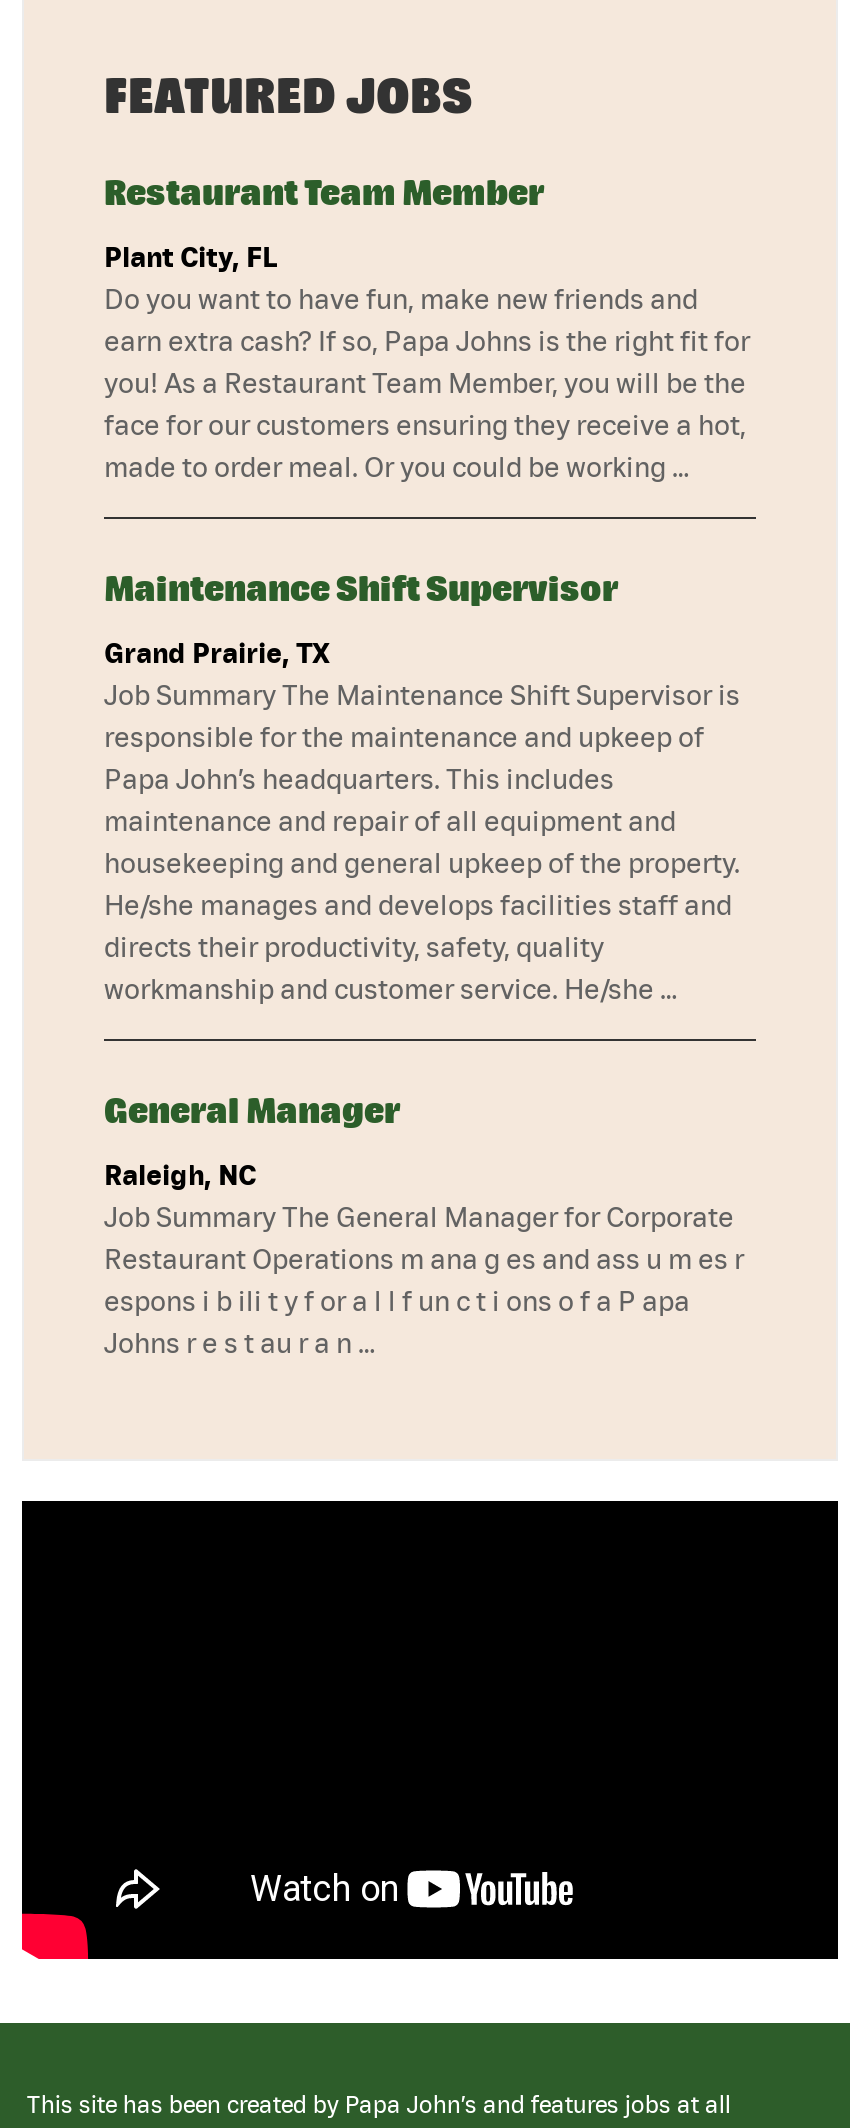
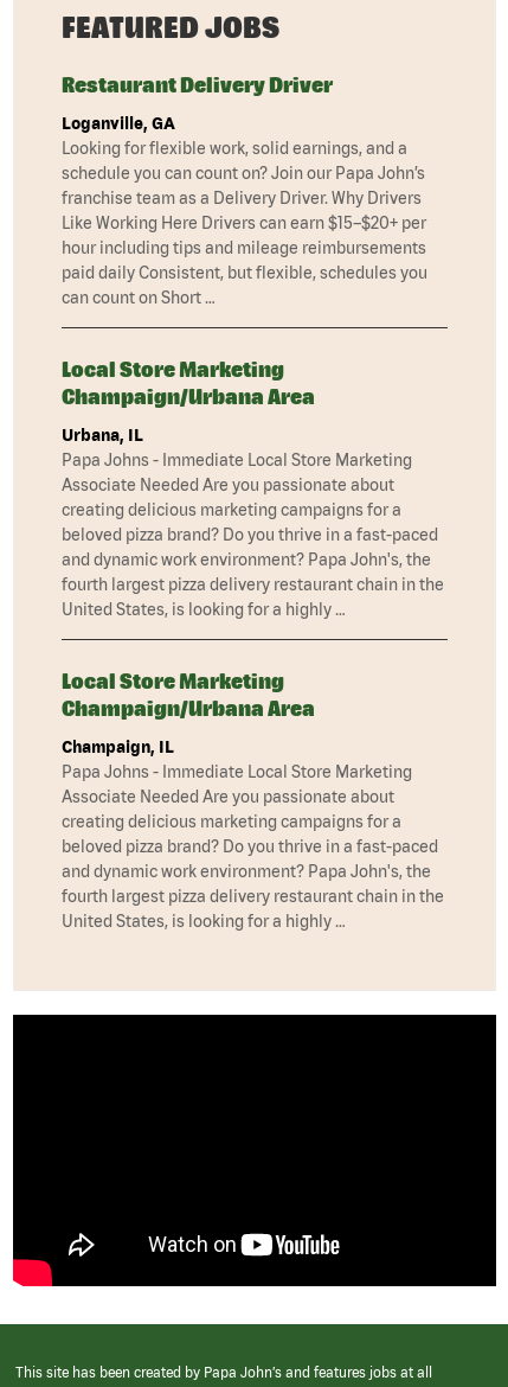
[104,170,544,212] Restaurant Team Member -> [62,72,333,97] Restaurant Delivery Driver
[104,240,750,482] Plant City, FL | Do you want to have fun, make new friends and | earn extra cash? If so, Papa Johns is the right fit for | you! As a Restaurant Team Member, you will be the | face for our customers ensuring they receive a hot, | made to order meal. Or you could be working … -> [62,113,427,307] Loganville, GA | Looking for flexible work, solid earnings, and a | schedule you can count on? Join our Papa John’s | franchise team as a Delivery Driver. Why Drivers | Like Working Here Drivers can earn $15–$20+ per | hour including tips and mileage reimbursements | paid daily Consistent, but flexible, schedules you | can count on Short …
[104,566,618,608] Maintenance Shift Supervisor -> [62,356,315,409] Local Store Marketing | Champaign/Urbana Area
[104,636,740,1004] Grand Prairie, TX | Job Summary The Maintenance Shift Supervisor is | responsible for the maintenance and upkeep of | Papa John’s headquarters. This includes | maintenance and repair of all equipment and | housekeeping and general upkeep of the property. | He/she manages and develops facilities staff and | directs their productivity, safety, quality | workmanship and customer service. He/she … -> [62,425,444,618] Urbana, IL | Papa Johns - Immediate Local Store Marketing | Associate Needed Are you passionate about | creating delicious marketing campaigns for a | beloved pizza brand? Do you thrive in a fast-paced | and dynamic work environment? Papa John's, the | fourth largest pizza delivery restaurant chain in the | United States, is looking for a highly …
[104,1088,400,1130] General Manager -> [62,668,315,720] Local Store Marketing | Champaign/Urbana Area
[104,1158,744,1358] Raleigh, NC | Job Summary The General Manager for Corporate | Restaurant Operations m ana g es and ass u m es r | espons i b ili t y f or a l l f un c t i ons o f a P apa | Johns r e s t au r a n … -> [62,737,444,930] Champaign, IL | Papa Johns - Immediate Local Store Marketing | Associate Needed Are you passionate about | creating delicious marketing campaigns for a | beloved pizza brand? Do you thrive in a fast-paced | and dynamic work environment? Papa John's, the | fourth largest pizza delivery restaurant chain in the | United States, is looking for a highly …

